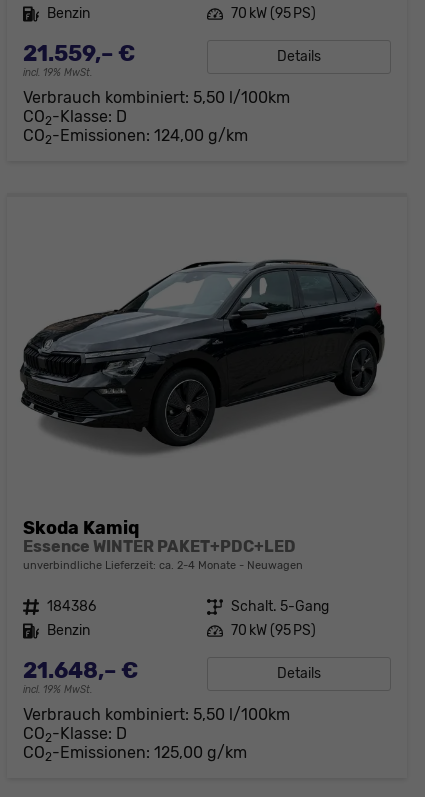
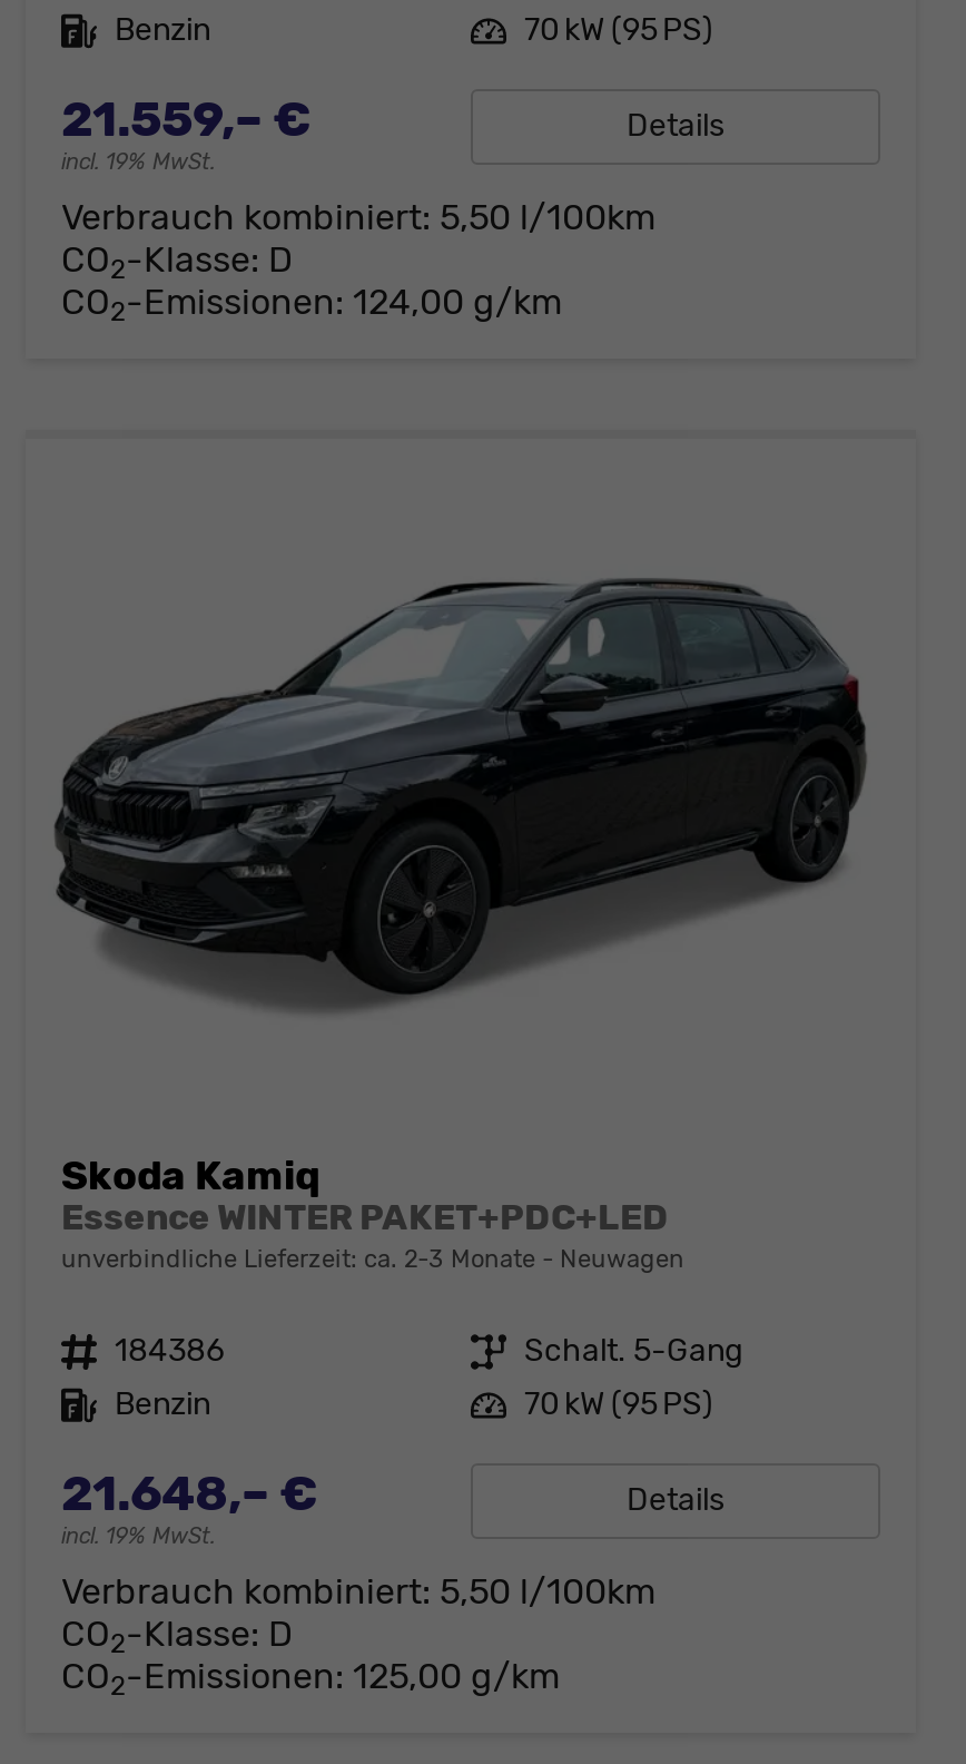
[23,559,303,572] unverbindliche Lieferzeit: ca. 2-4 Monate Neuwagen -> [61,1244,684,1273] unverbindliche Lieferzeit: ca. 2-3 Monate Neuwagen

